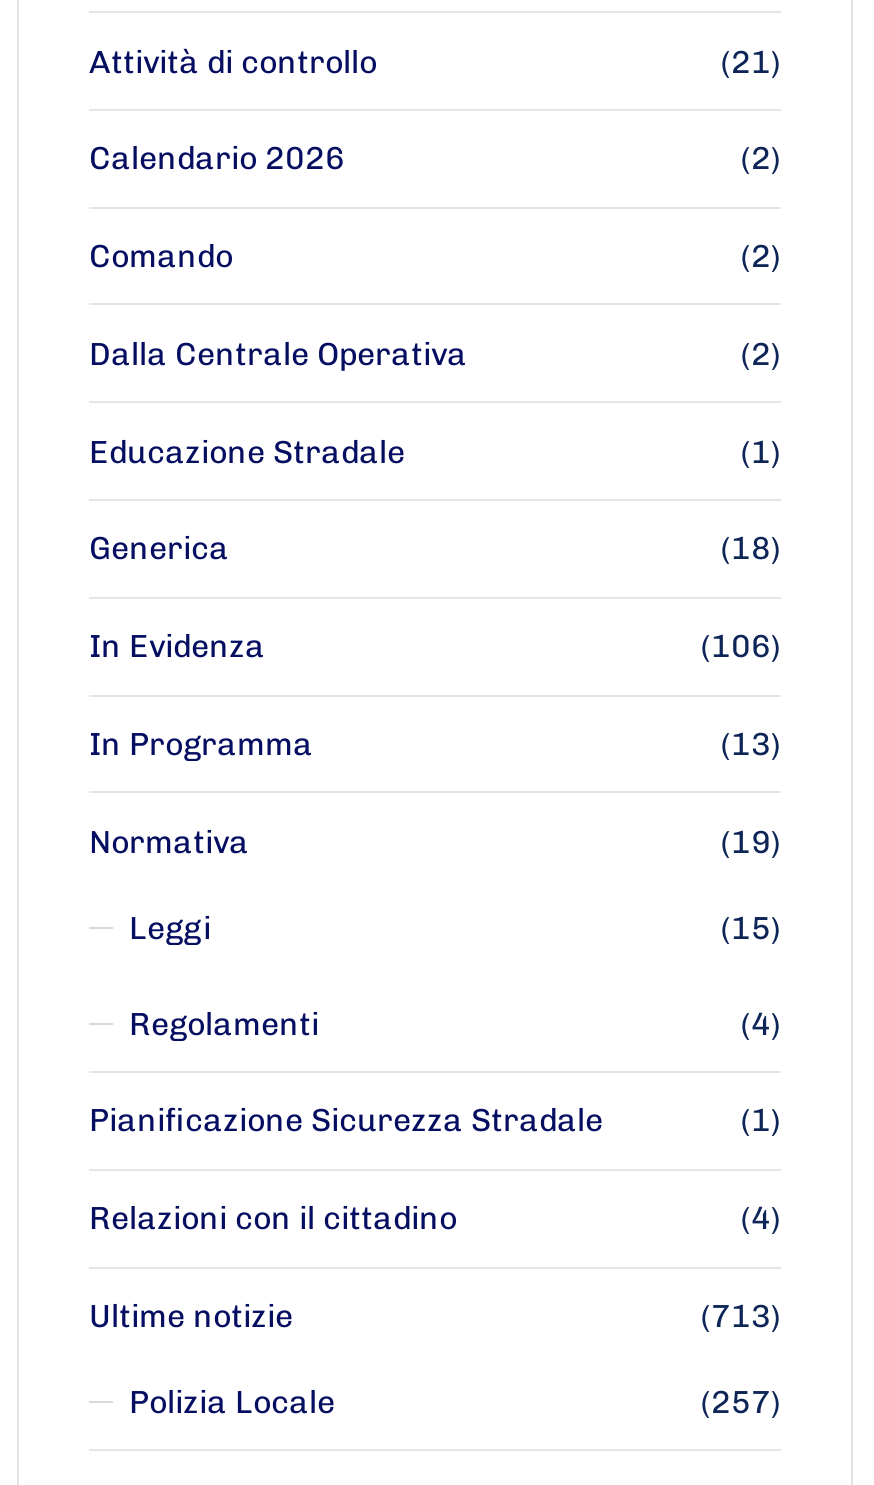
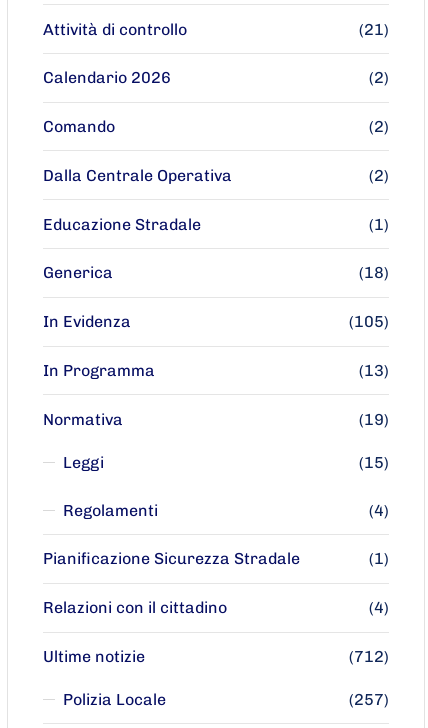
[701,627,781,665] (106) -> [349,312,389,331] (105)
[701,1297,781,1335] (713) -> [349,647,389,666] (712)

